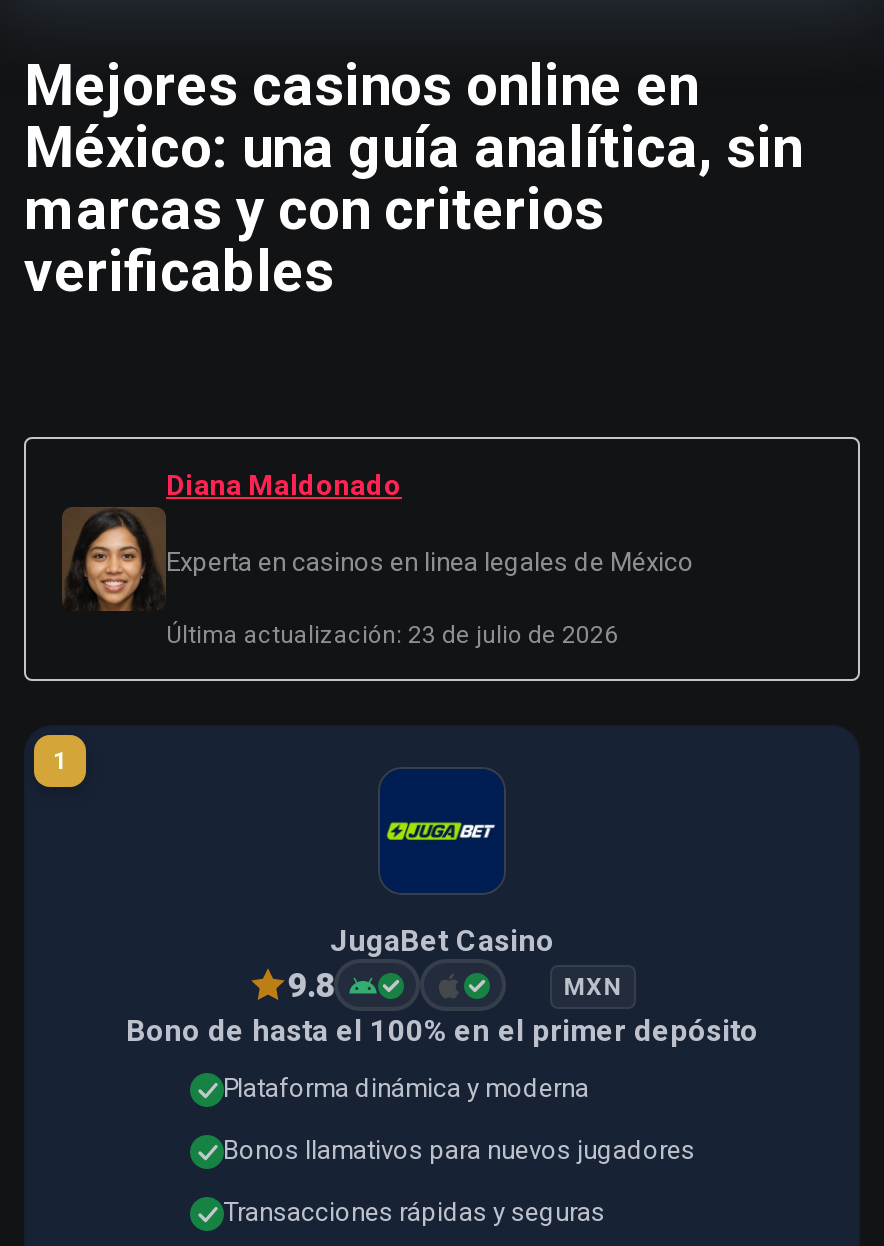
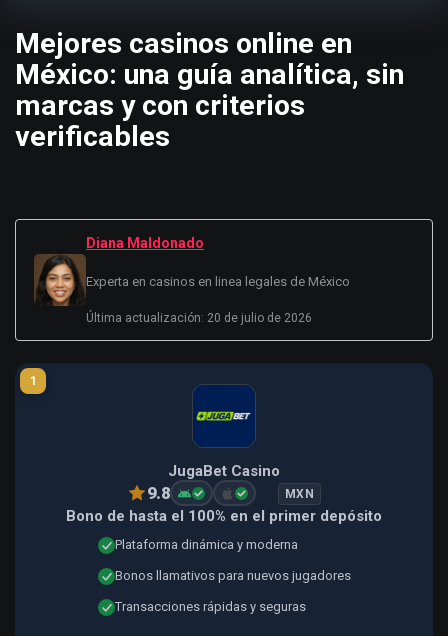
[166,621,618,649] Última actualización: 23 de julio de 2026 -> [86,311,312,325] Última actualización: 20 de julio de 2026

